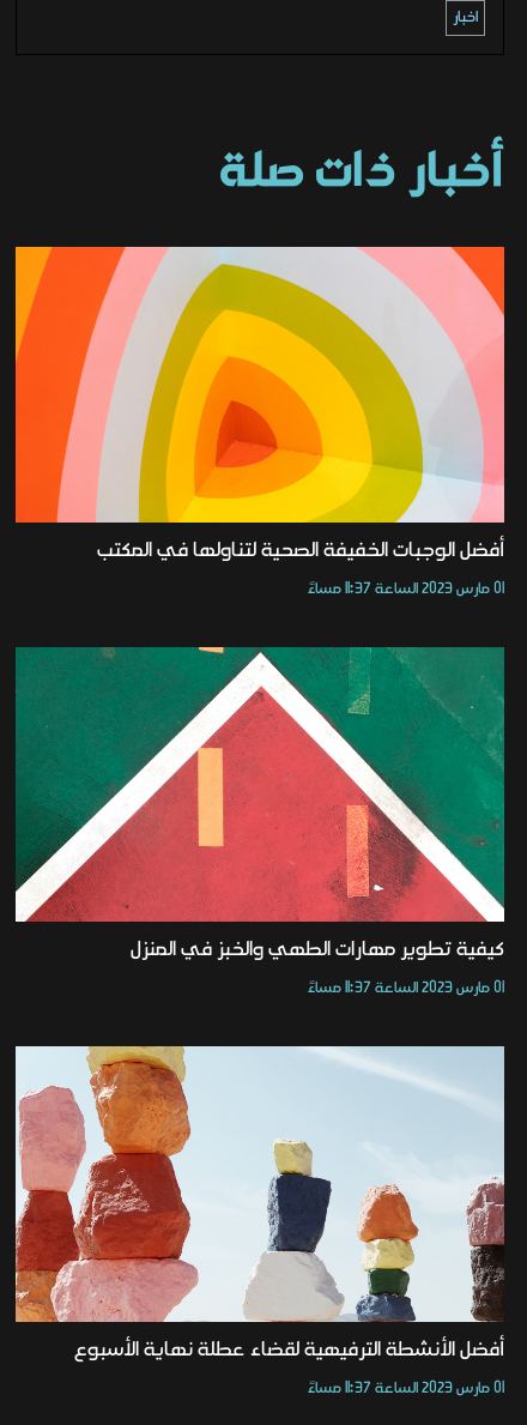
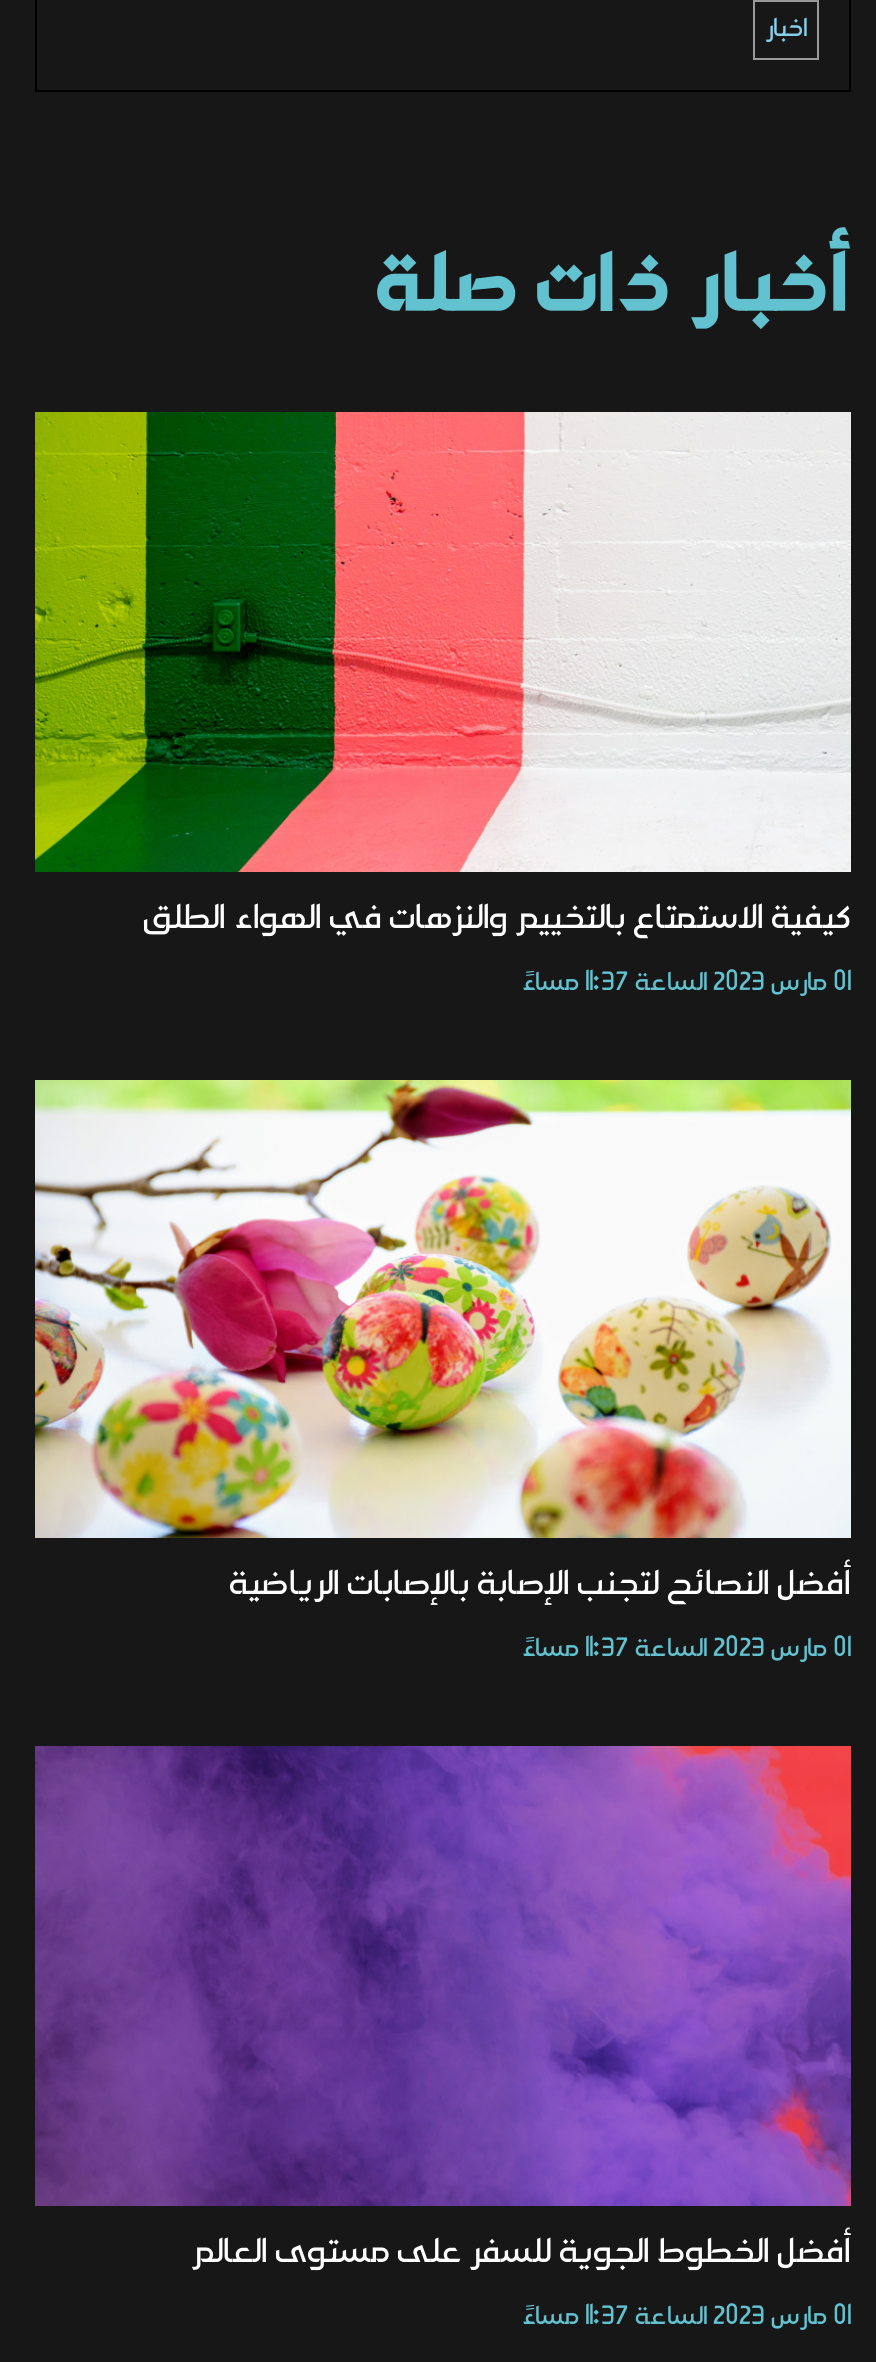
[14,246,505,568] [image] | أفضل الوجبات الخفيفة الصحية لتناولها في المكتب -> [33,410,853,948] [image] | كيفية الاستمتاع بالتخييم والنزهات في الهواء الطلق
[16,647,504,968] [image] | كيفية تطوير مهارات الطهي والخبز في المنزل -> [33,1078,853,1615] [image] | أفضل النصائح لتجنب الإصابة بالإصابات الرياضية
[14,1045,505,1367] [image] | أفضل الأنشطة الترفيهية لقضاء عطلة نهاية الأسبوع -> [35,1744,853,2282] [image] | أفضل الخطوط الجوية للسفر على مستوى العالم

